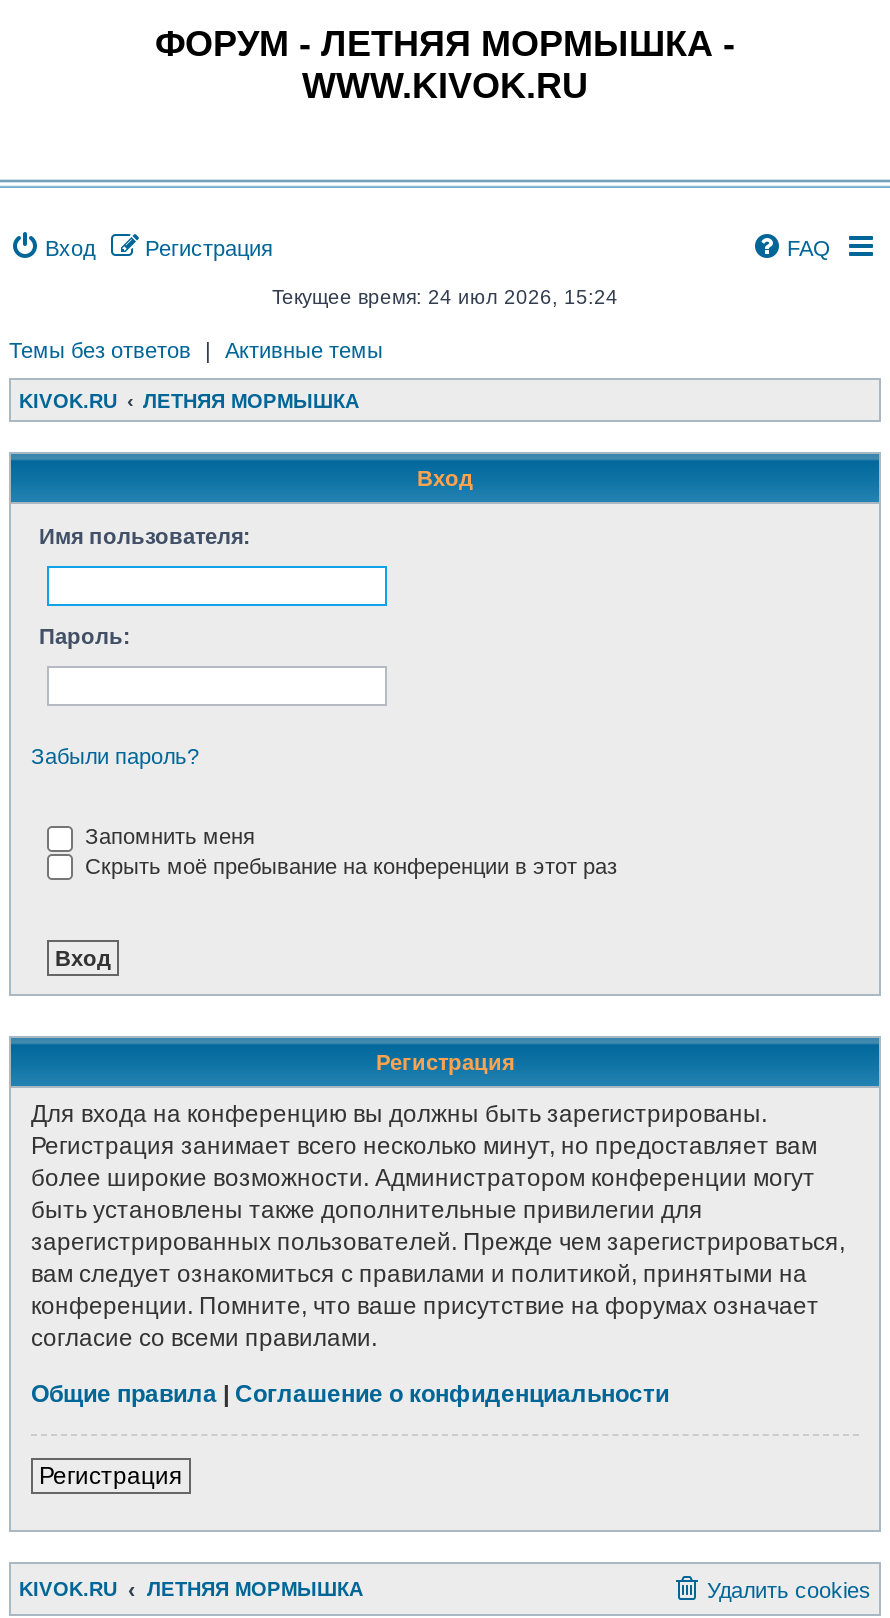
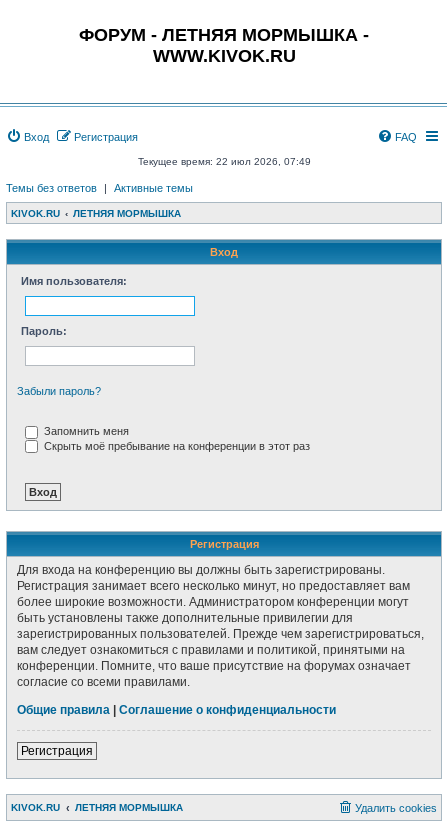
[272,286,618,308] Текущее время: 24 июл 2026, 15:24 -> [137,156,310,167] Текущее время: 22 июл 2026, 07:49

